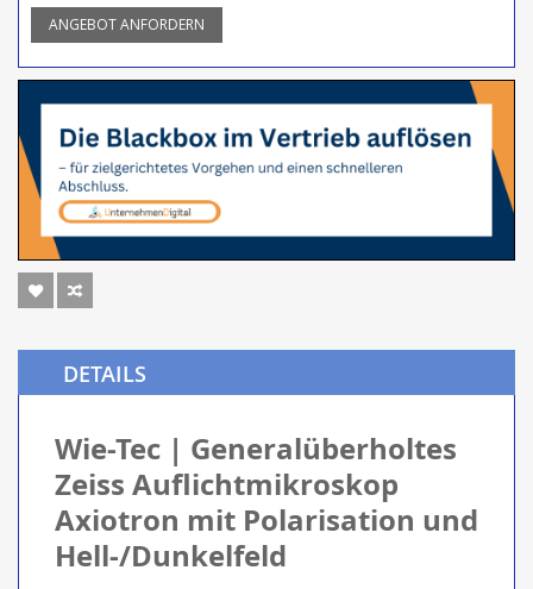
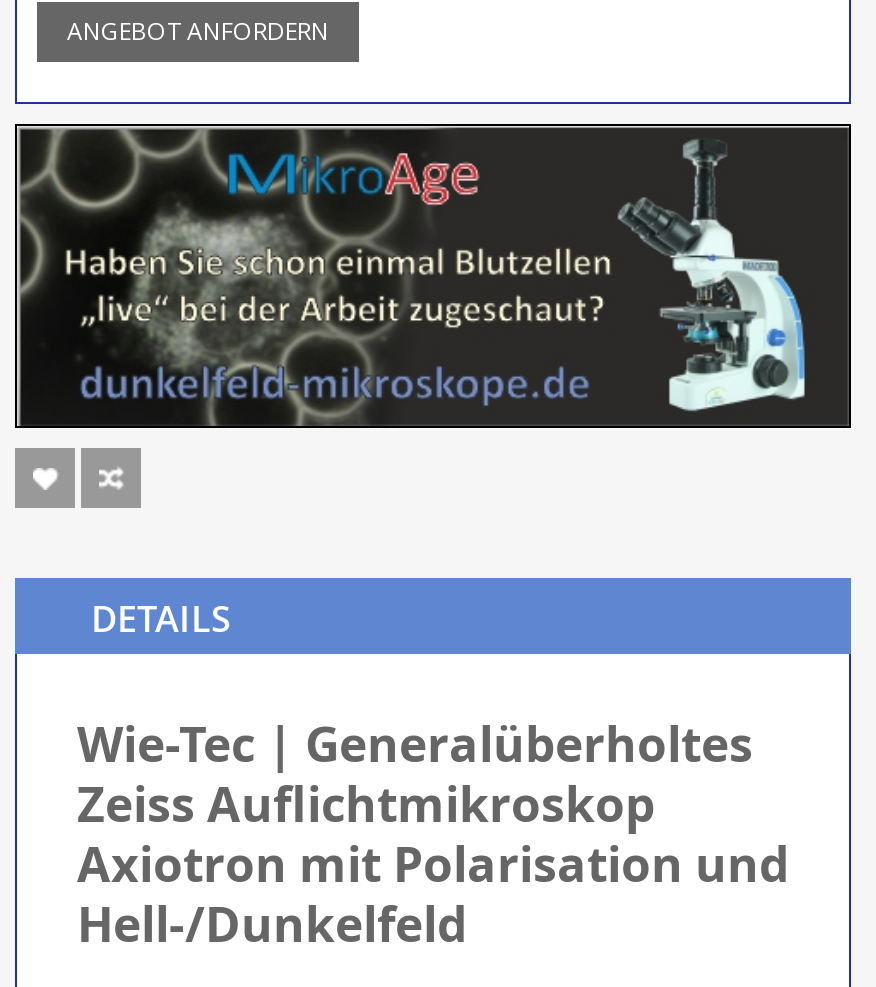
[18,80,515,262] [image] -> [15,124,851,430] [image]

